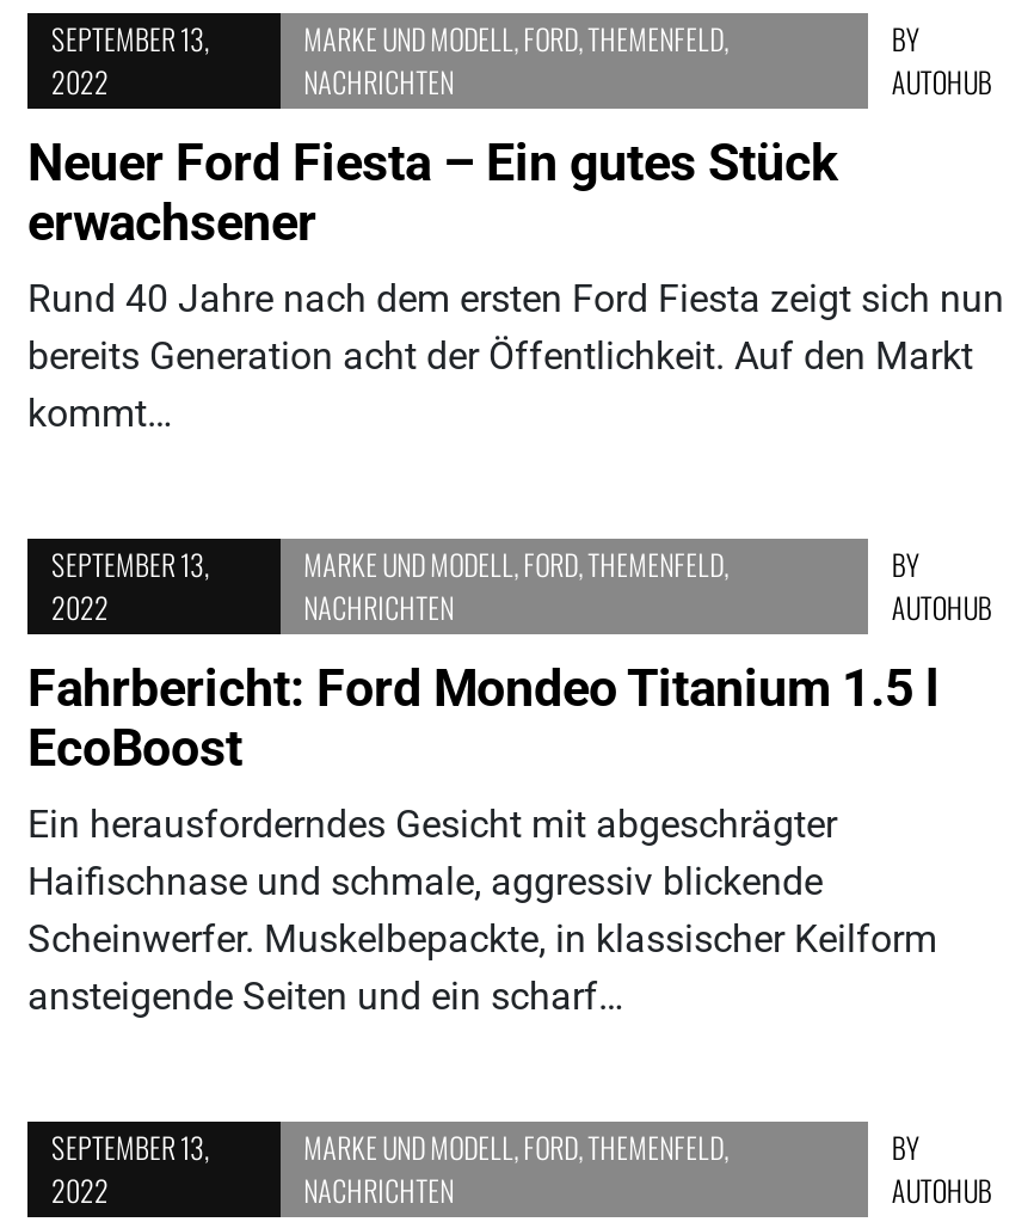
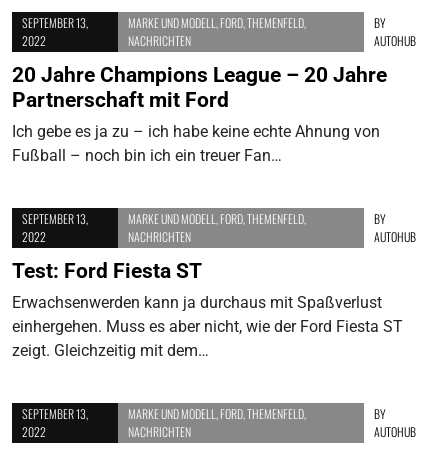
[27,133,1004,436] Neuer Ford Fiesta – Ein gutes Stück | erwachsener | Rund 40 Jahre nach dem ersten Ford Fiesta zeigt sich nun | bereits Generation acht der Öffentlichkeit. Auf den Markt | kommt… -> [12,62,387,165] 20 Jahre Champions League – 20 Jahre | Partnerschaft mit Ford | Ich gebe es ja zu – ich habe keine echte Ahnung von | Fußball – noch bin ich ein treuer Fan…
[27,658,940,1019] Fahrbericht: Ford Mondeo Titanium 1.5 l | EcoBoost | Ein herausforderndes Gesicht mit abgeschrägter | Haifischnase und schmale, aggressiv blickende | Scheinwerfer. Muskelbepackte, in klassischer Keilform | ansteigende Seiten und ein scharf… -> [12,258,403,360] Test: Ford Fiesta ST | Erwachsenwerden kann ja durchaus mit Spaßverlust | einhergehen. Muss es aber nicht, wie der Ford Fiesta ST | zeigt. Gleichzeitig mit dem…

